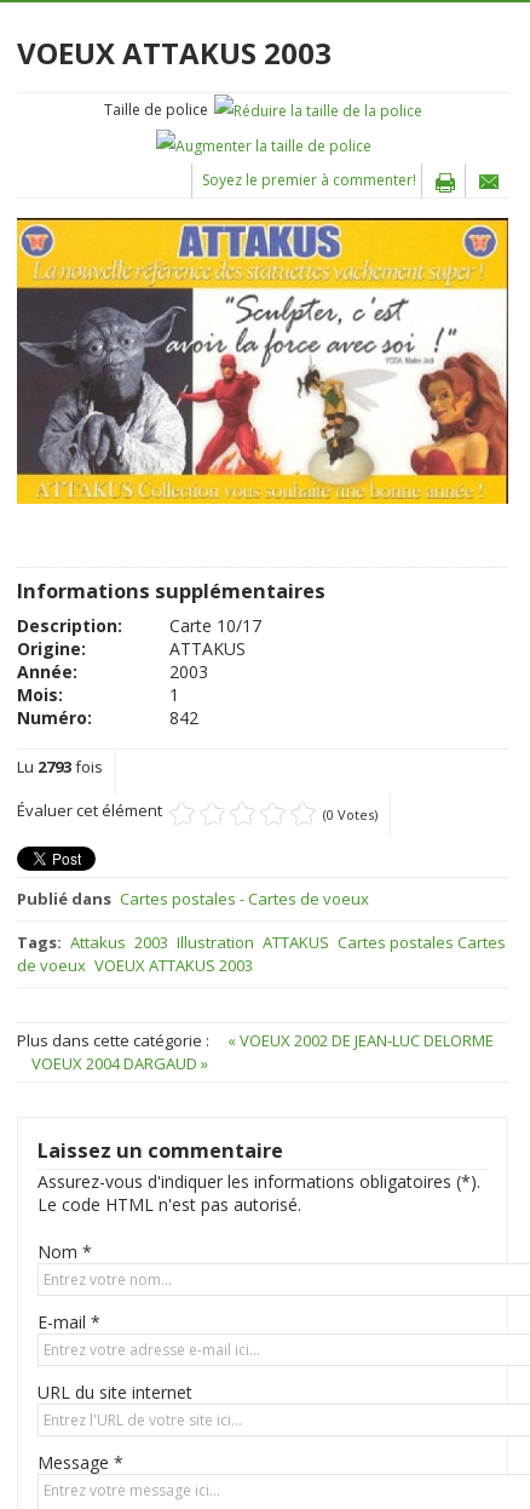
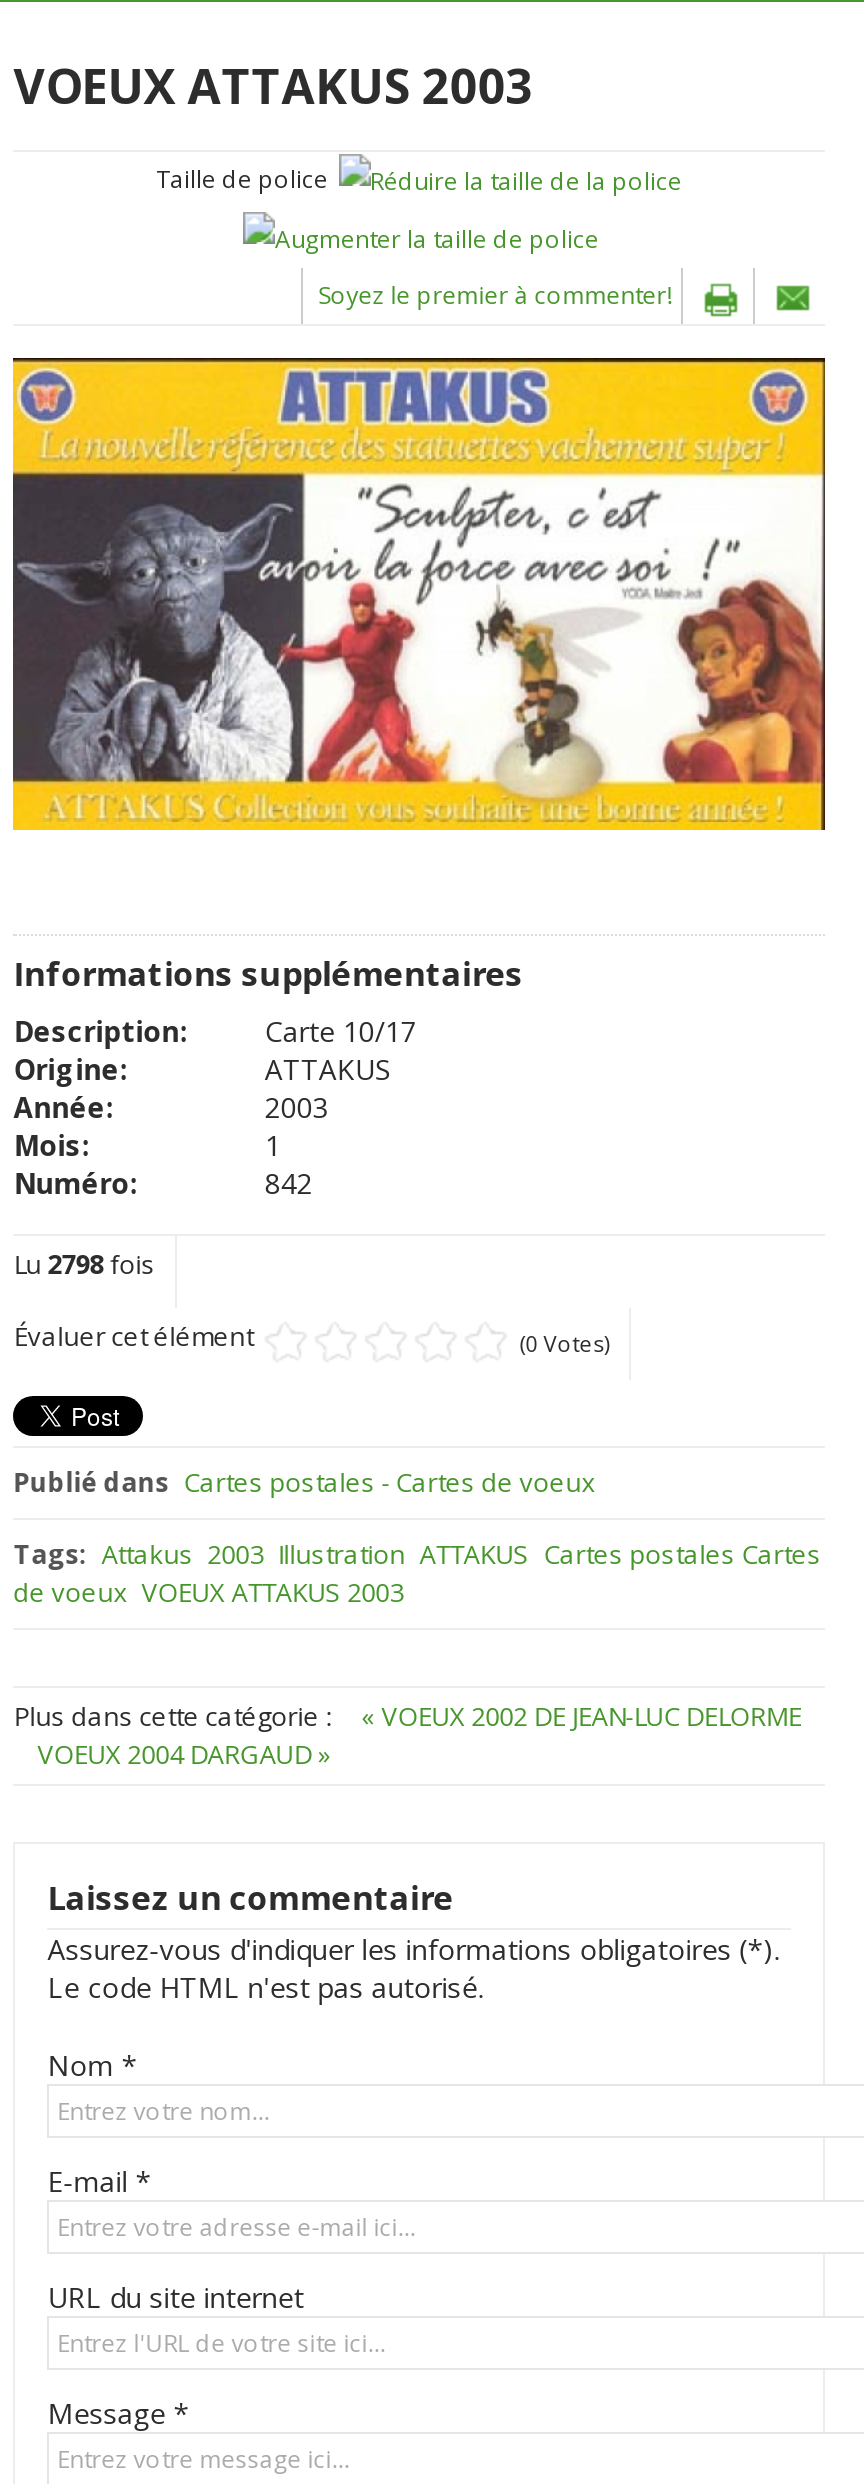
[17,756,103,778] Lu 2793fois -> [13,1246,155,1282] Lu 2798fois

